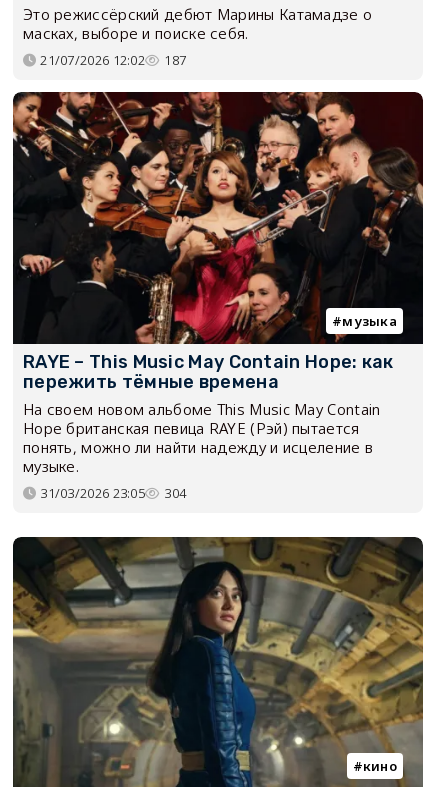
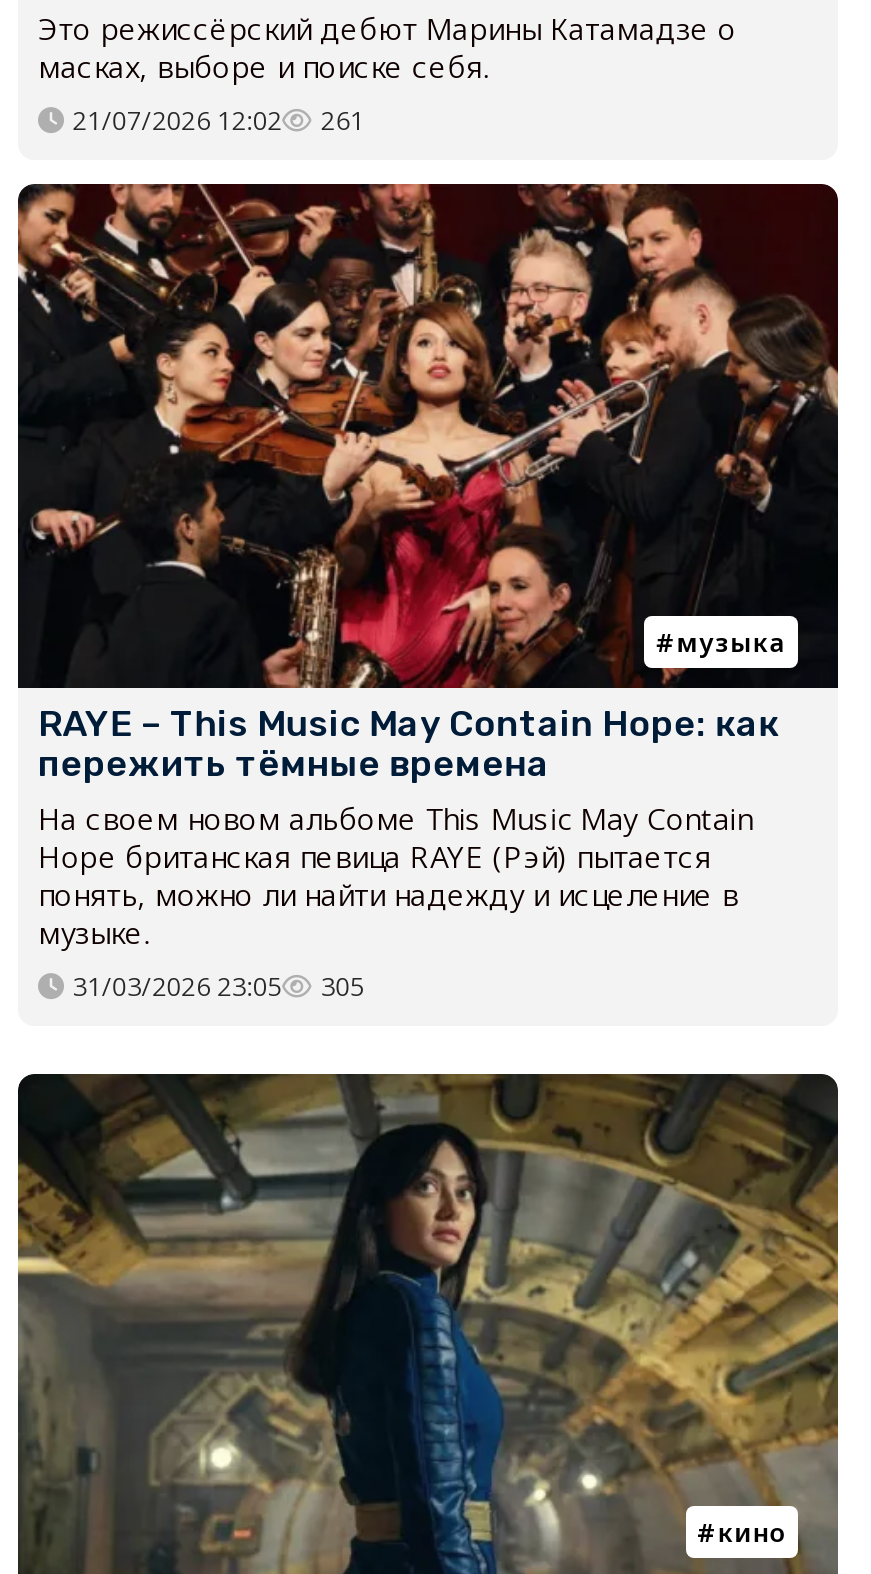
[40,51,186,69] 21/07/2026 12:02 187 -> [73,102,365,138] 21/07/2026 12:02 261
[40,484,186,502] 31/03/2026 23:05 304 -> [73,968,365,1004] 31/03/2026 23:05 305

